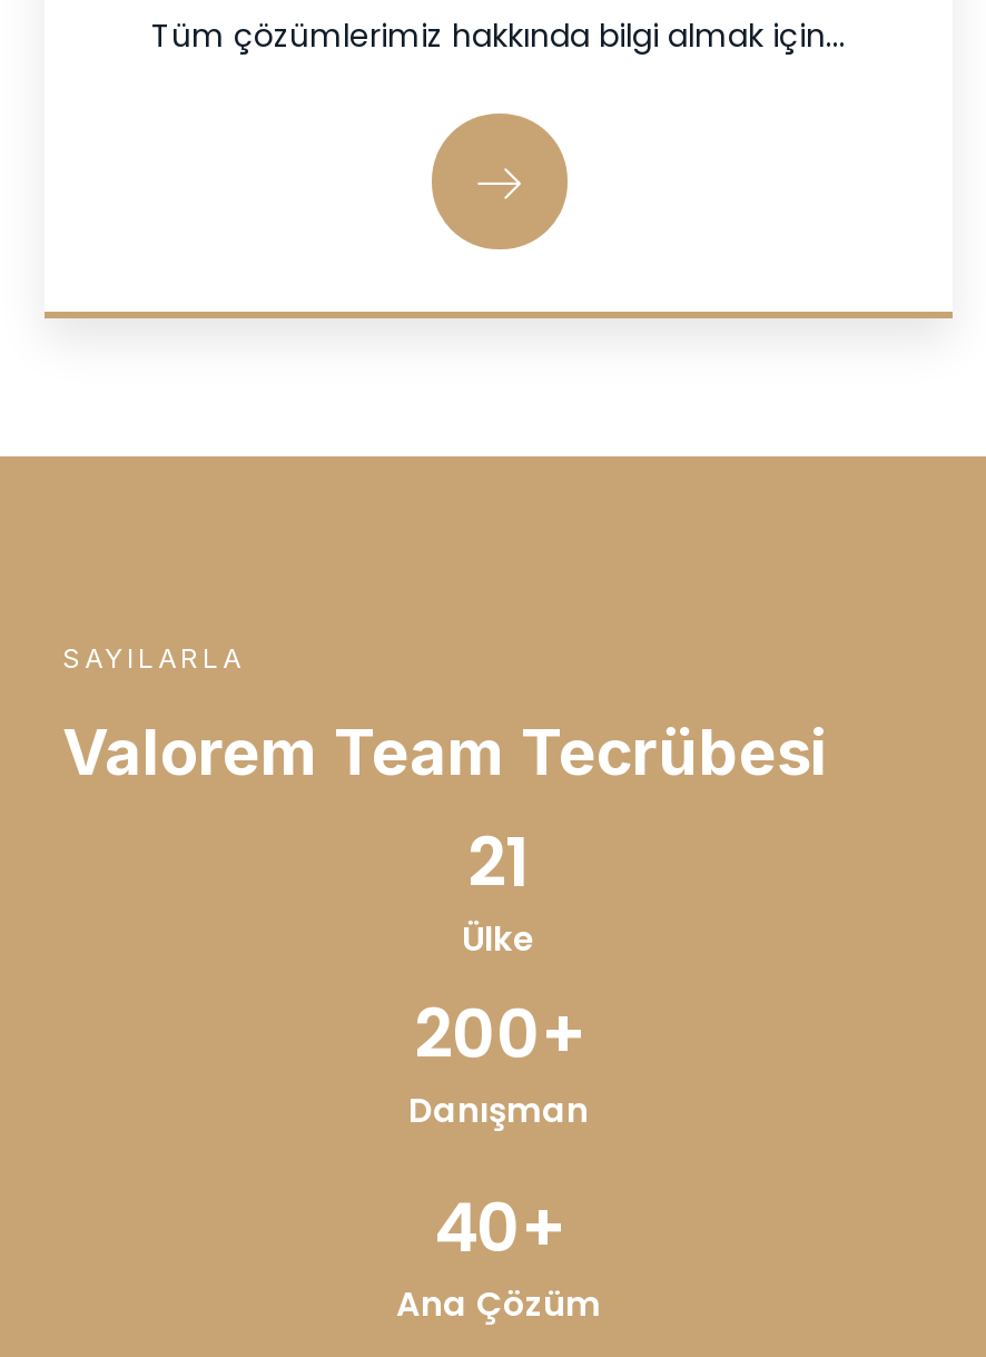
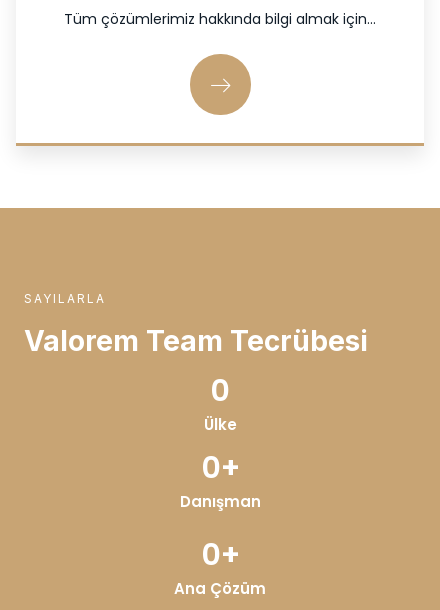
[467,817,530,910] 21 -> [210,370,230,412] 0
[414,988,583,1082] 200+ -> [200,447,239,489] 0+
[434,1182,563,1276] 40+ -> [200,534,239,576] 0+

